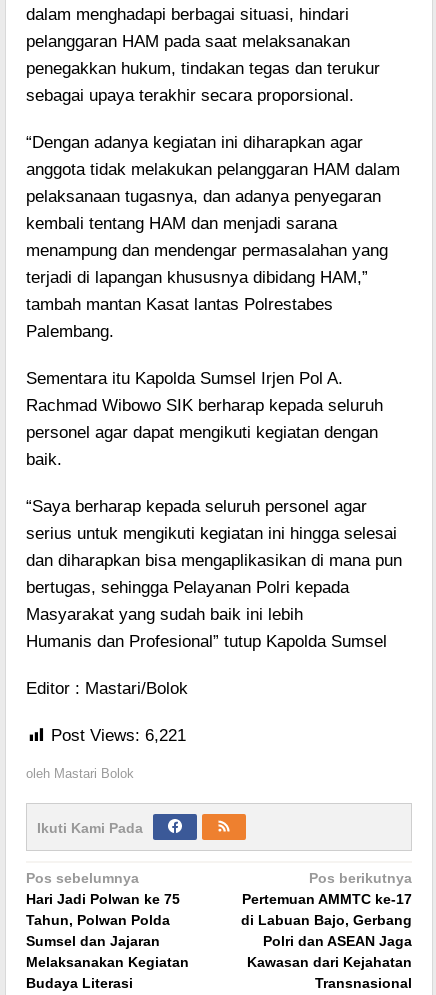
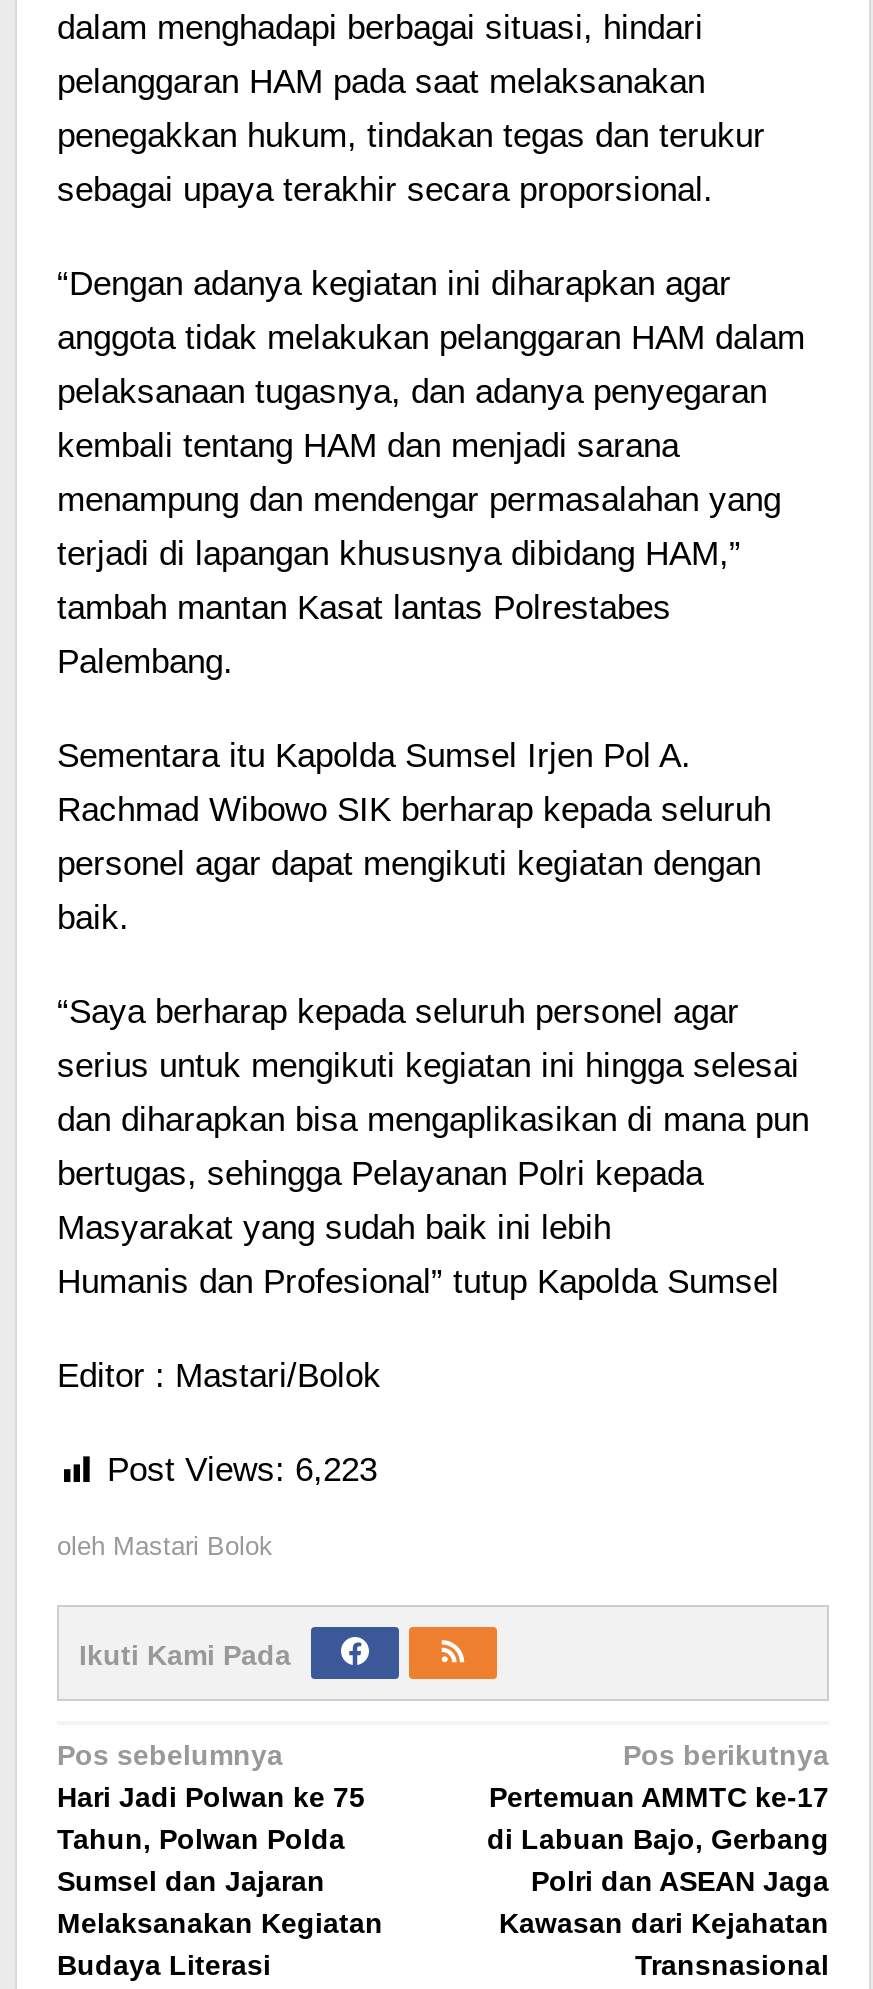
[51,726,186,745] Post Views: 6,221 -> [107,1452,377,1490] Post Views: 6,223

